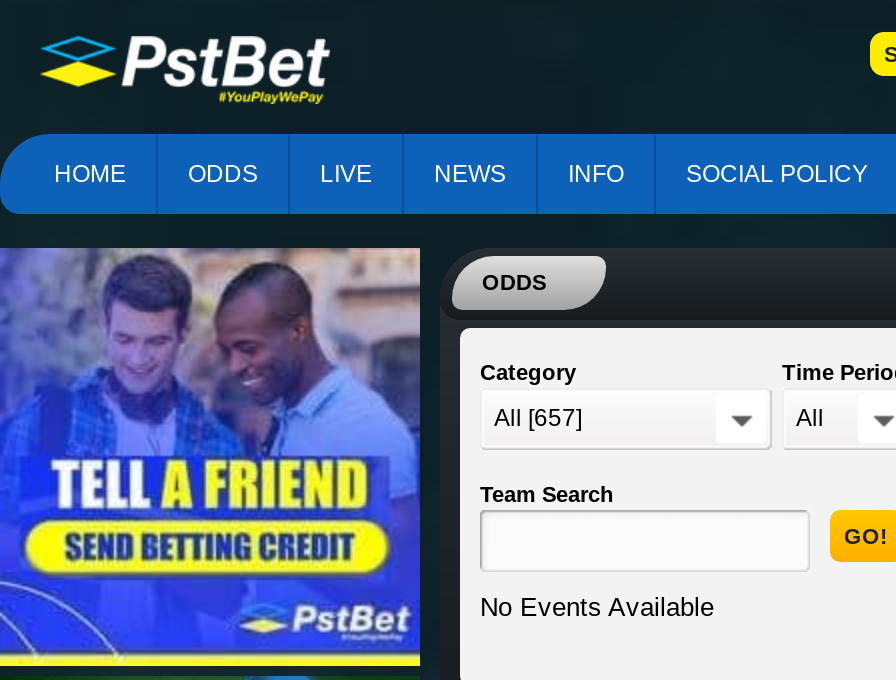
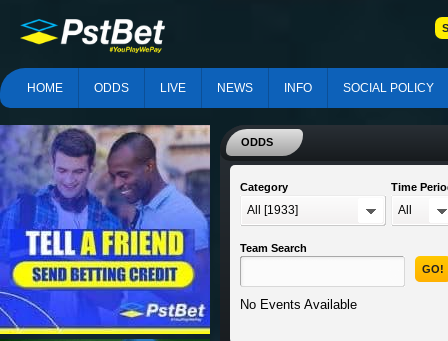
[494,404,582,432] All [657] -> [247,203,298,217] All [1933]

